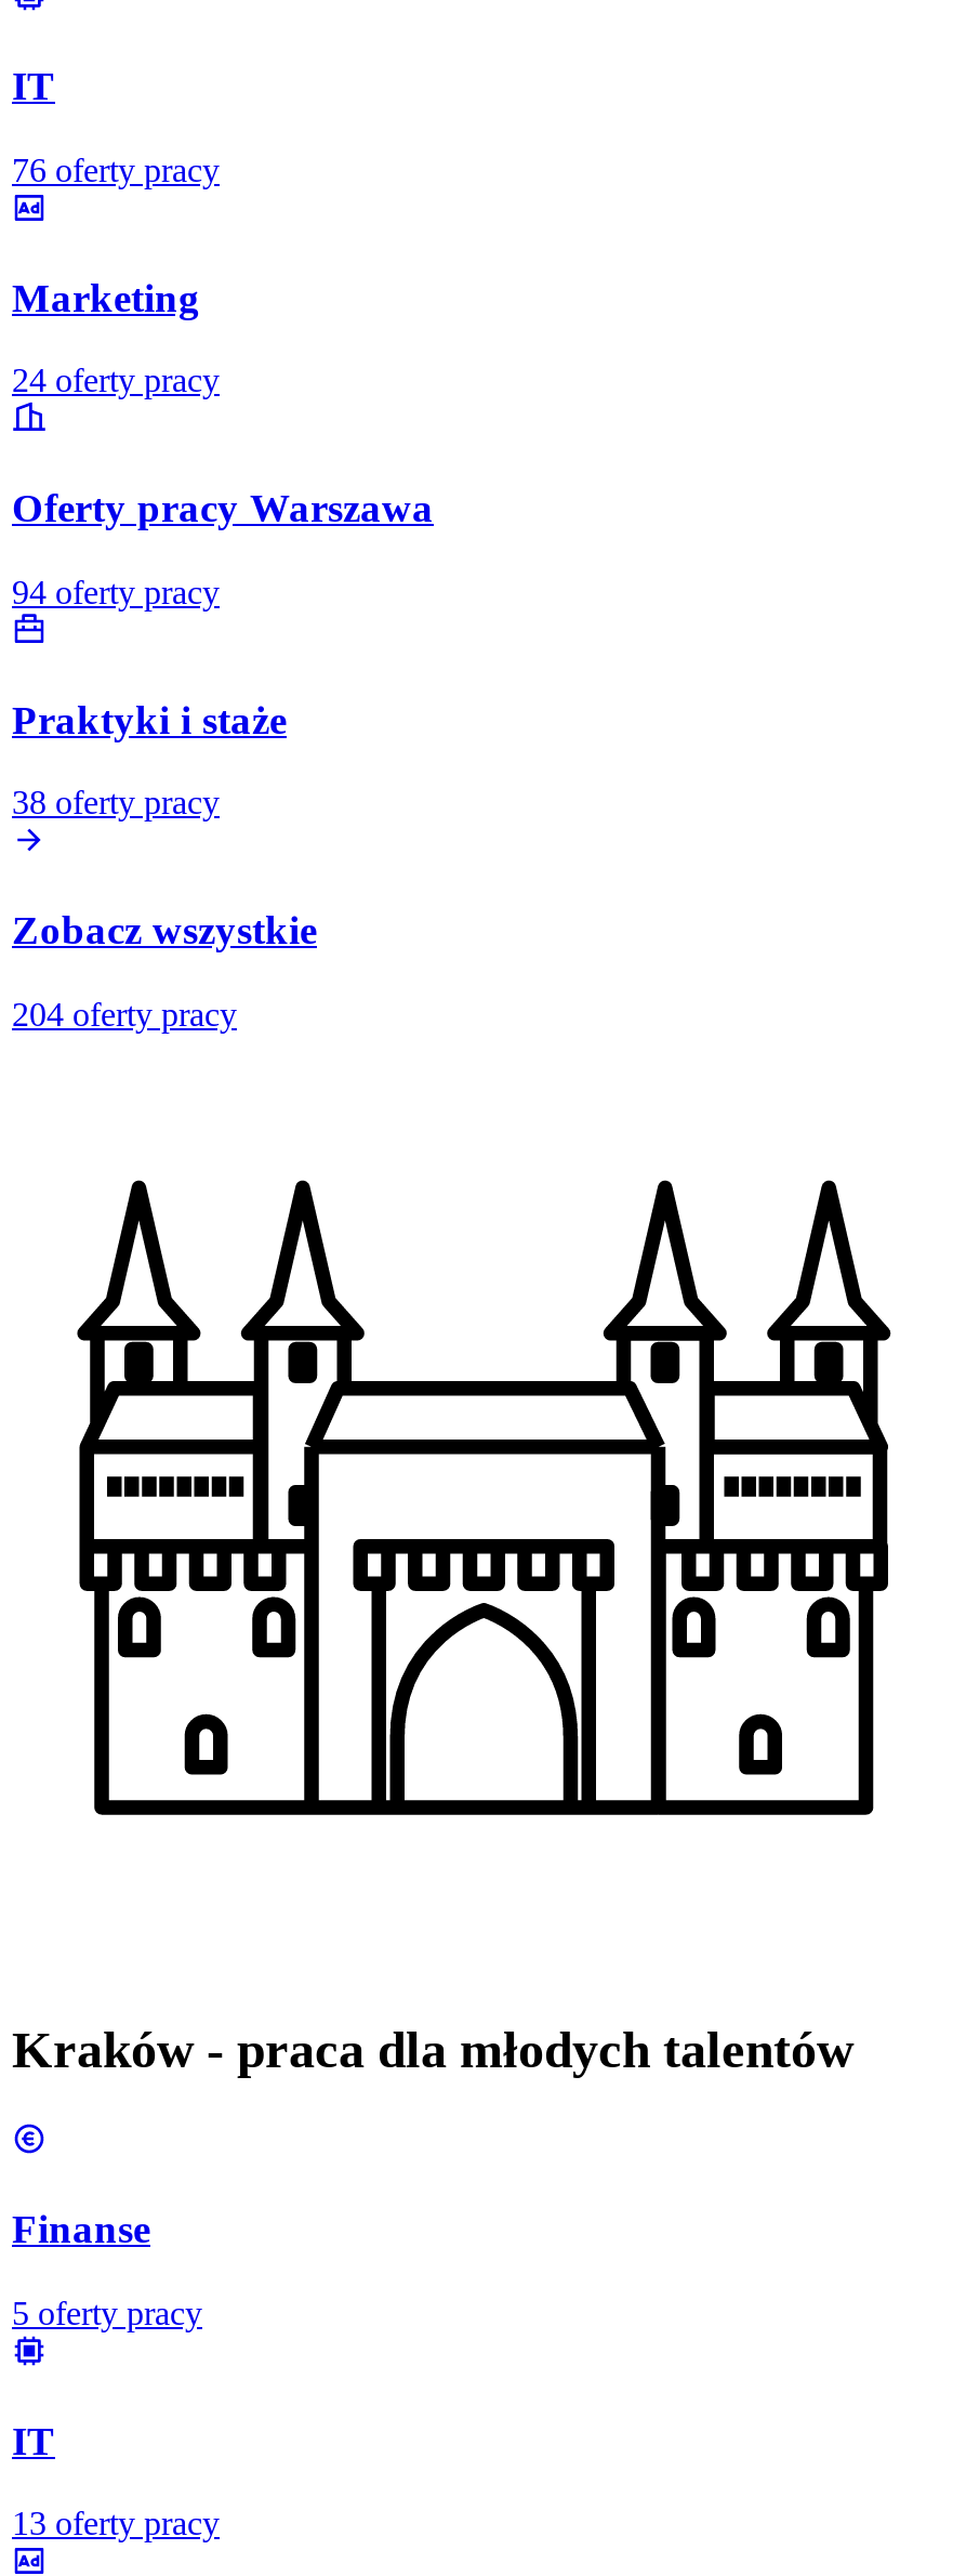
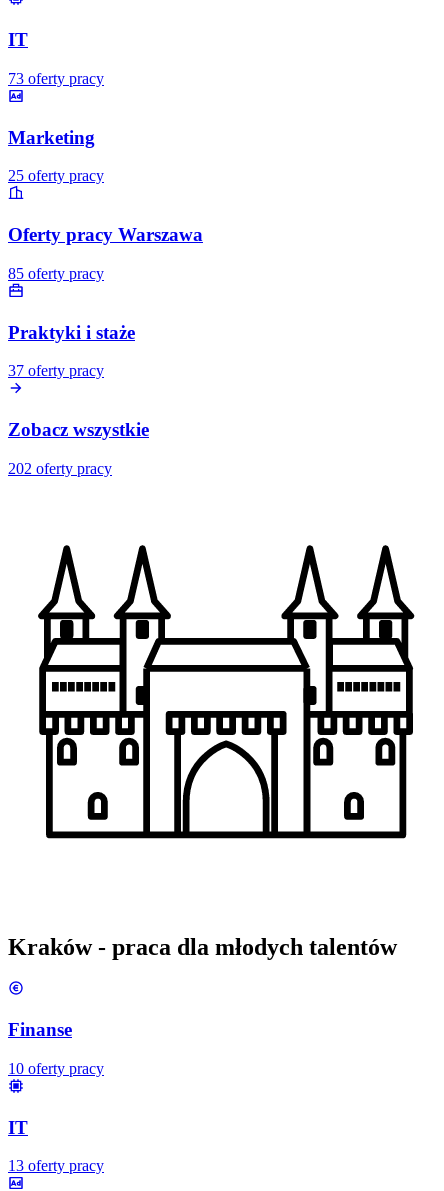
[12,151,220,188] 76 oferty pracy -> [8,70,104,87] 73 oferty pracy
[12,362,220,399] 24 oferty pracy -> [8,167,104,184] 25 oferty pracy
[12,573,220,610] 94 oferty pracy -> [8,265,104,282] 85 oferty pracy
[12,784,220,821] 38 oferty pracy -> [8,362,104,379] 37 oferty pracy
[12,995,237,1032] 204 oferty pracy -> [8,460,112,477] 202 oferty pracy
[12,2294,202,2331] 5 oferty pracy -> [8,1060,104,1077] 10 oferty pracy

